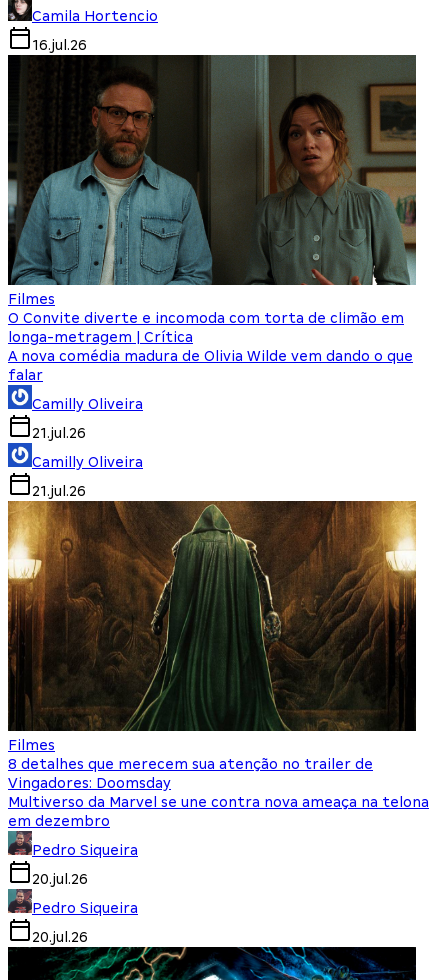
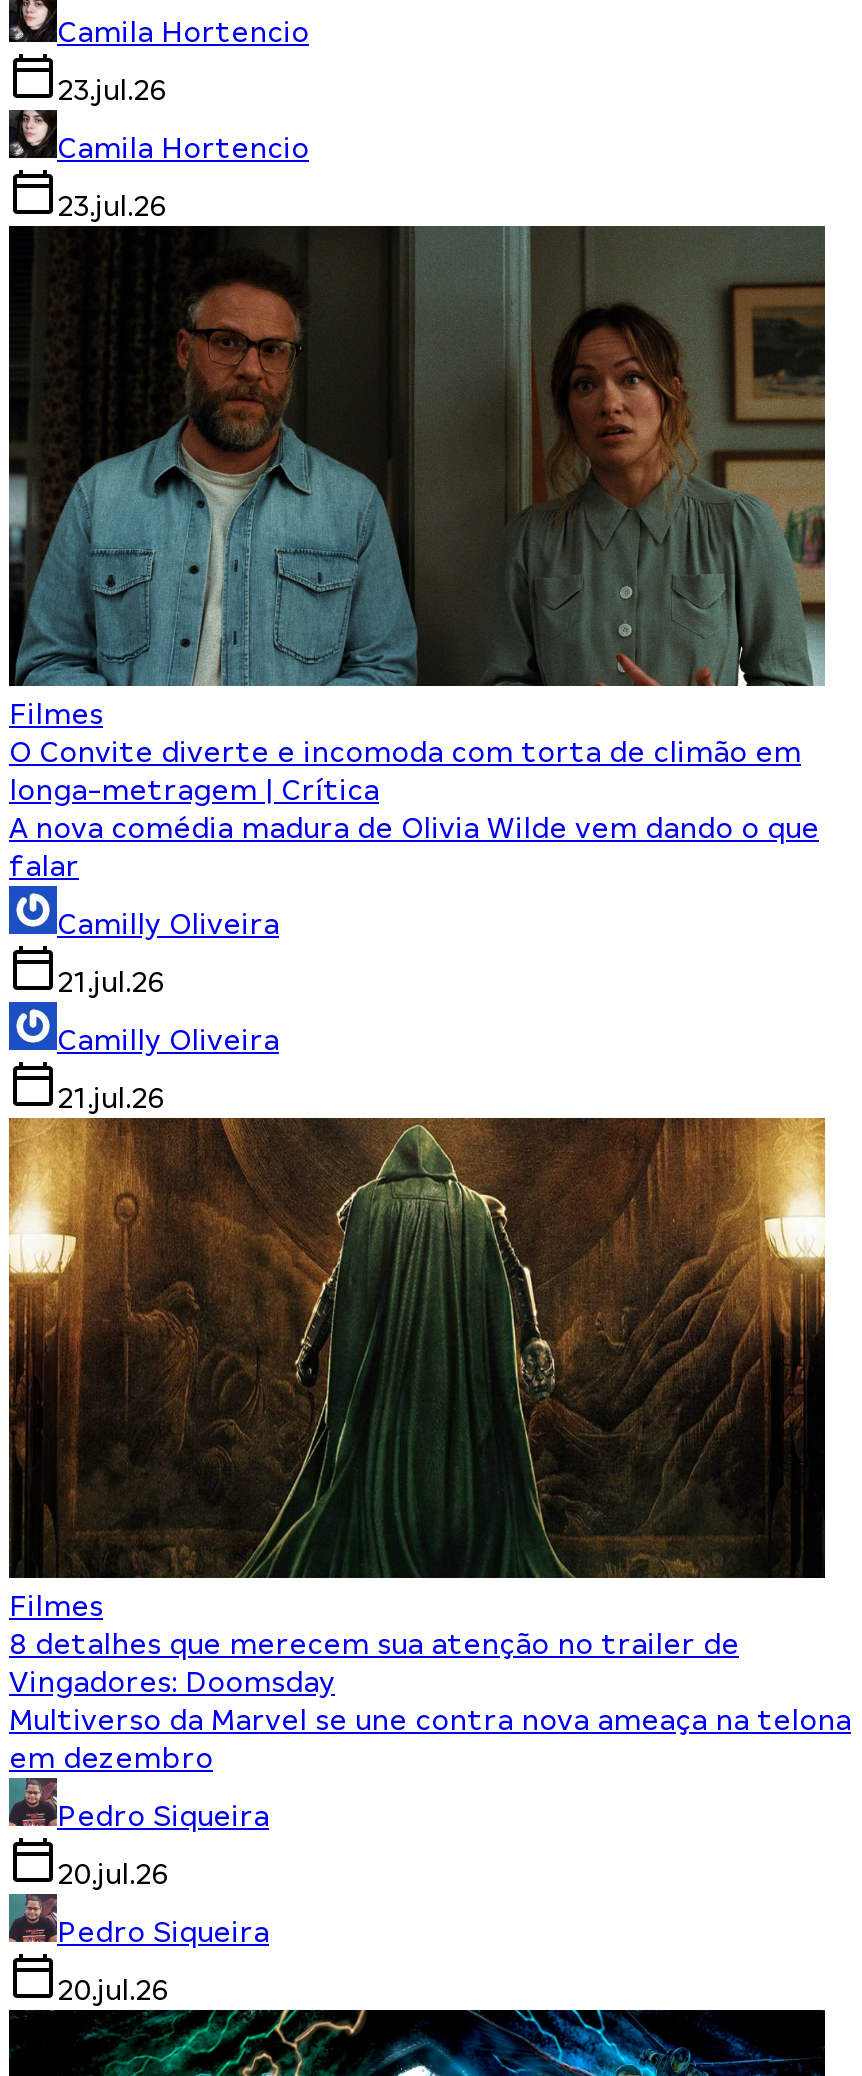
[32,37,87,53] 16.jul.26 -> [57,74,309,222] 23.jul.26 | Camila Hortencio | 23.jul.26

